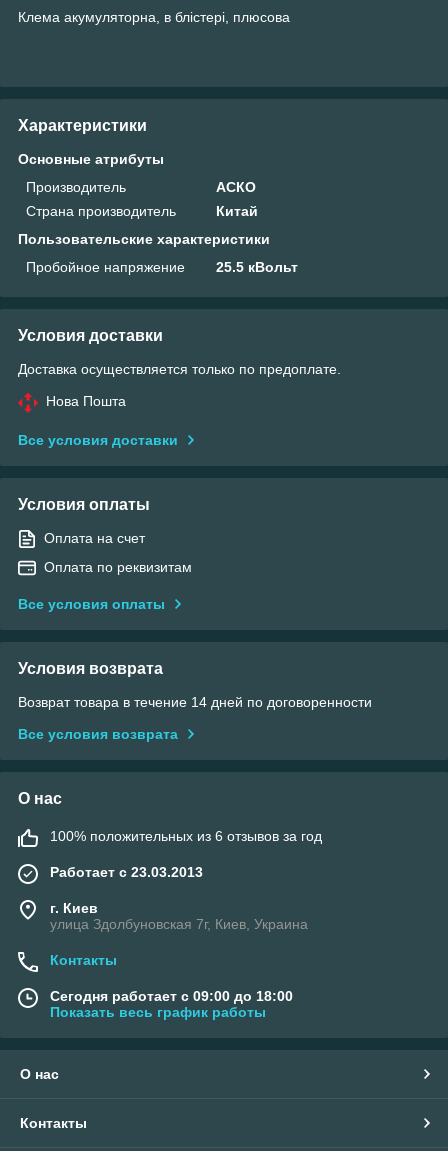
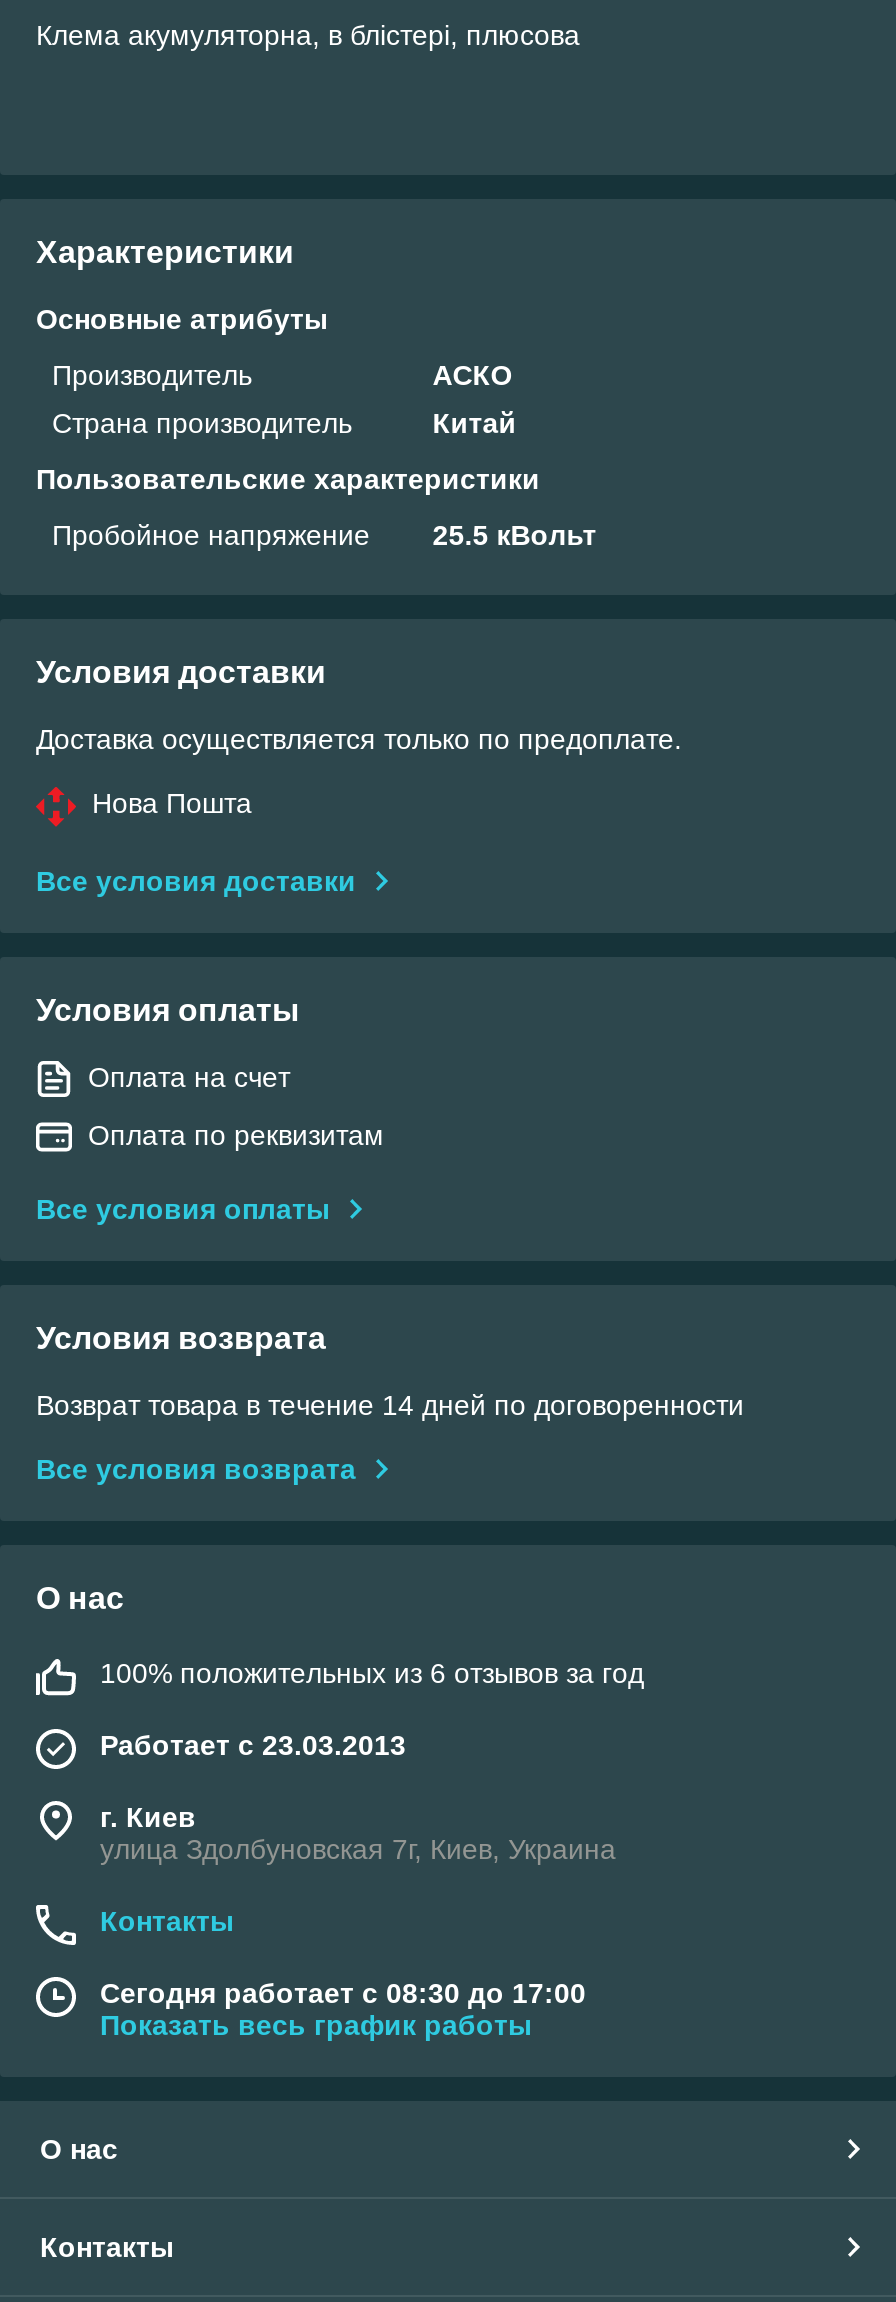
[50,988,293,1004] Сегодня работает с 09:00 до 18:00 -> [100,1977,586,2009] Сегодня работает с 08:30 до 17:00

